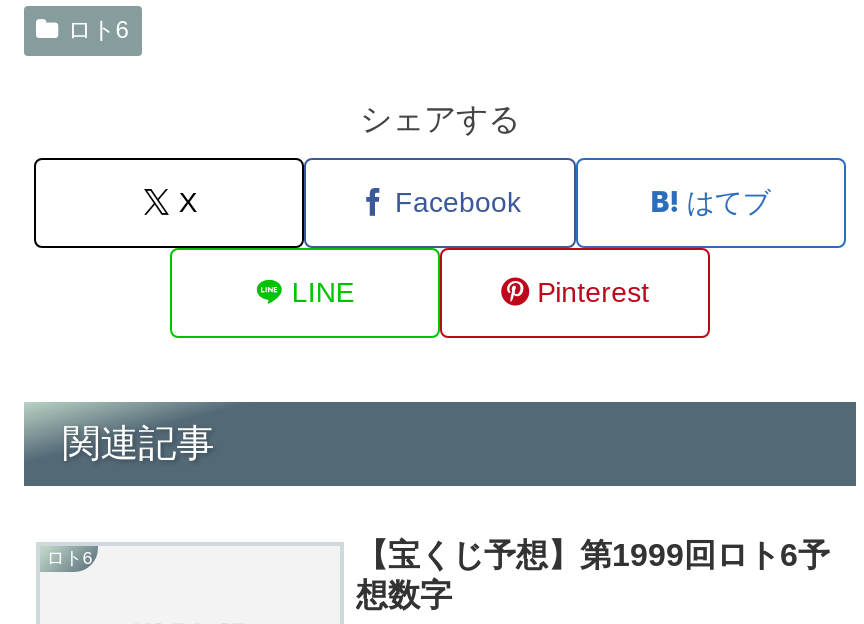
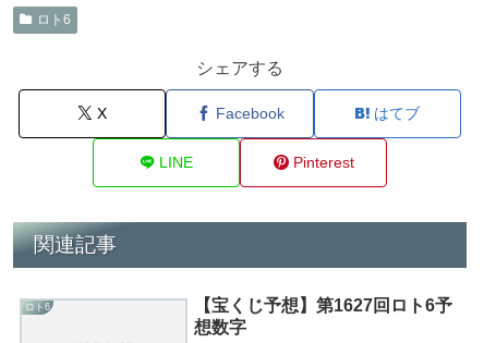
[356,538,830,572] 【宝くじ予想】第1999回ロト6予 -> [194,296,452,315] 【宝くじ予想】第1627回ロト6予

